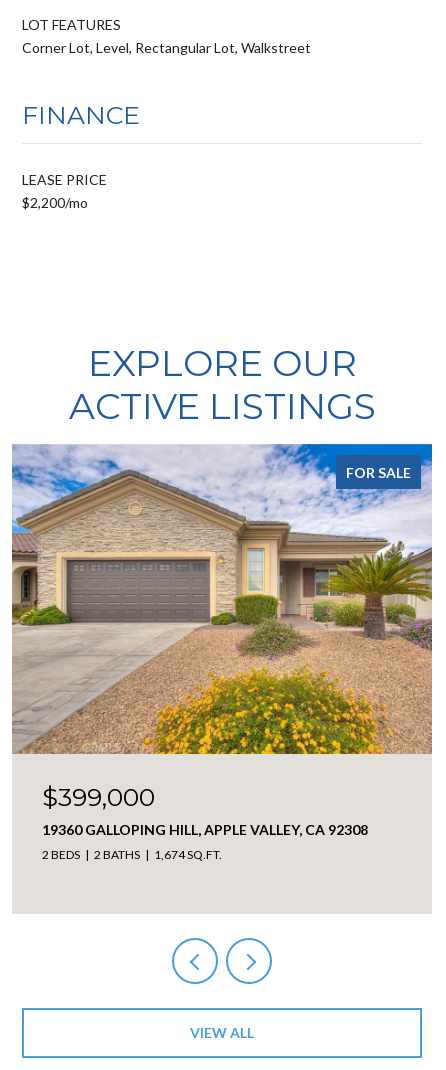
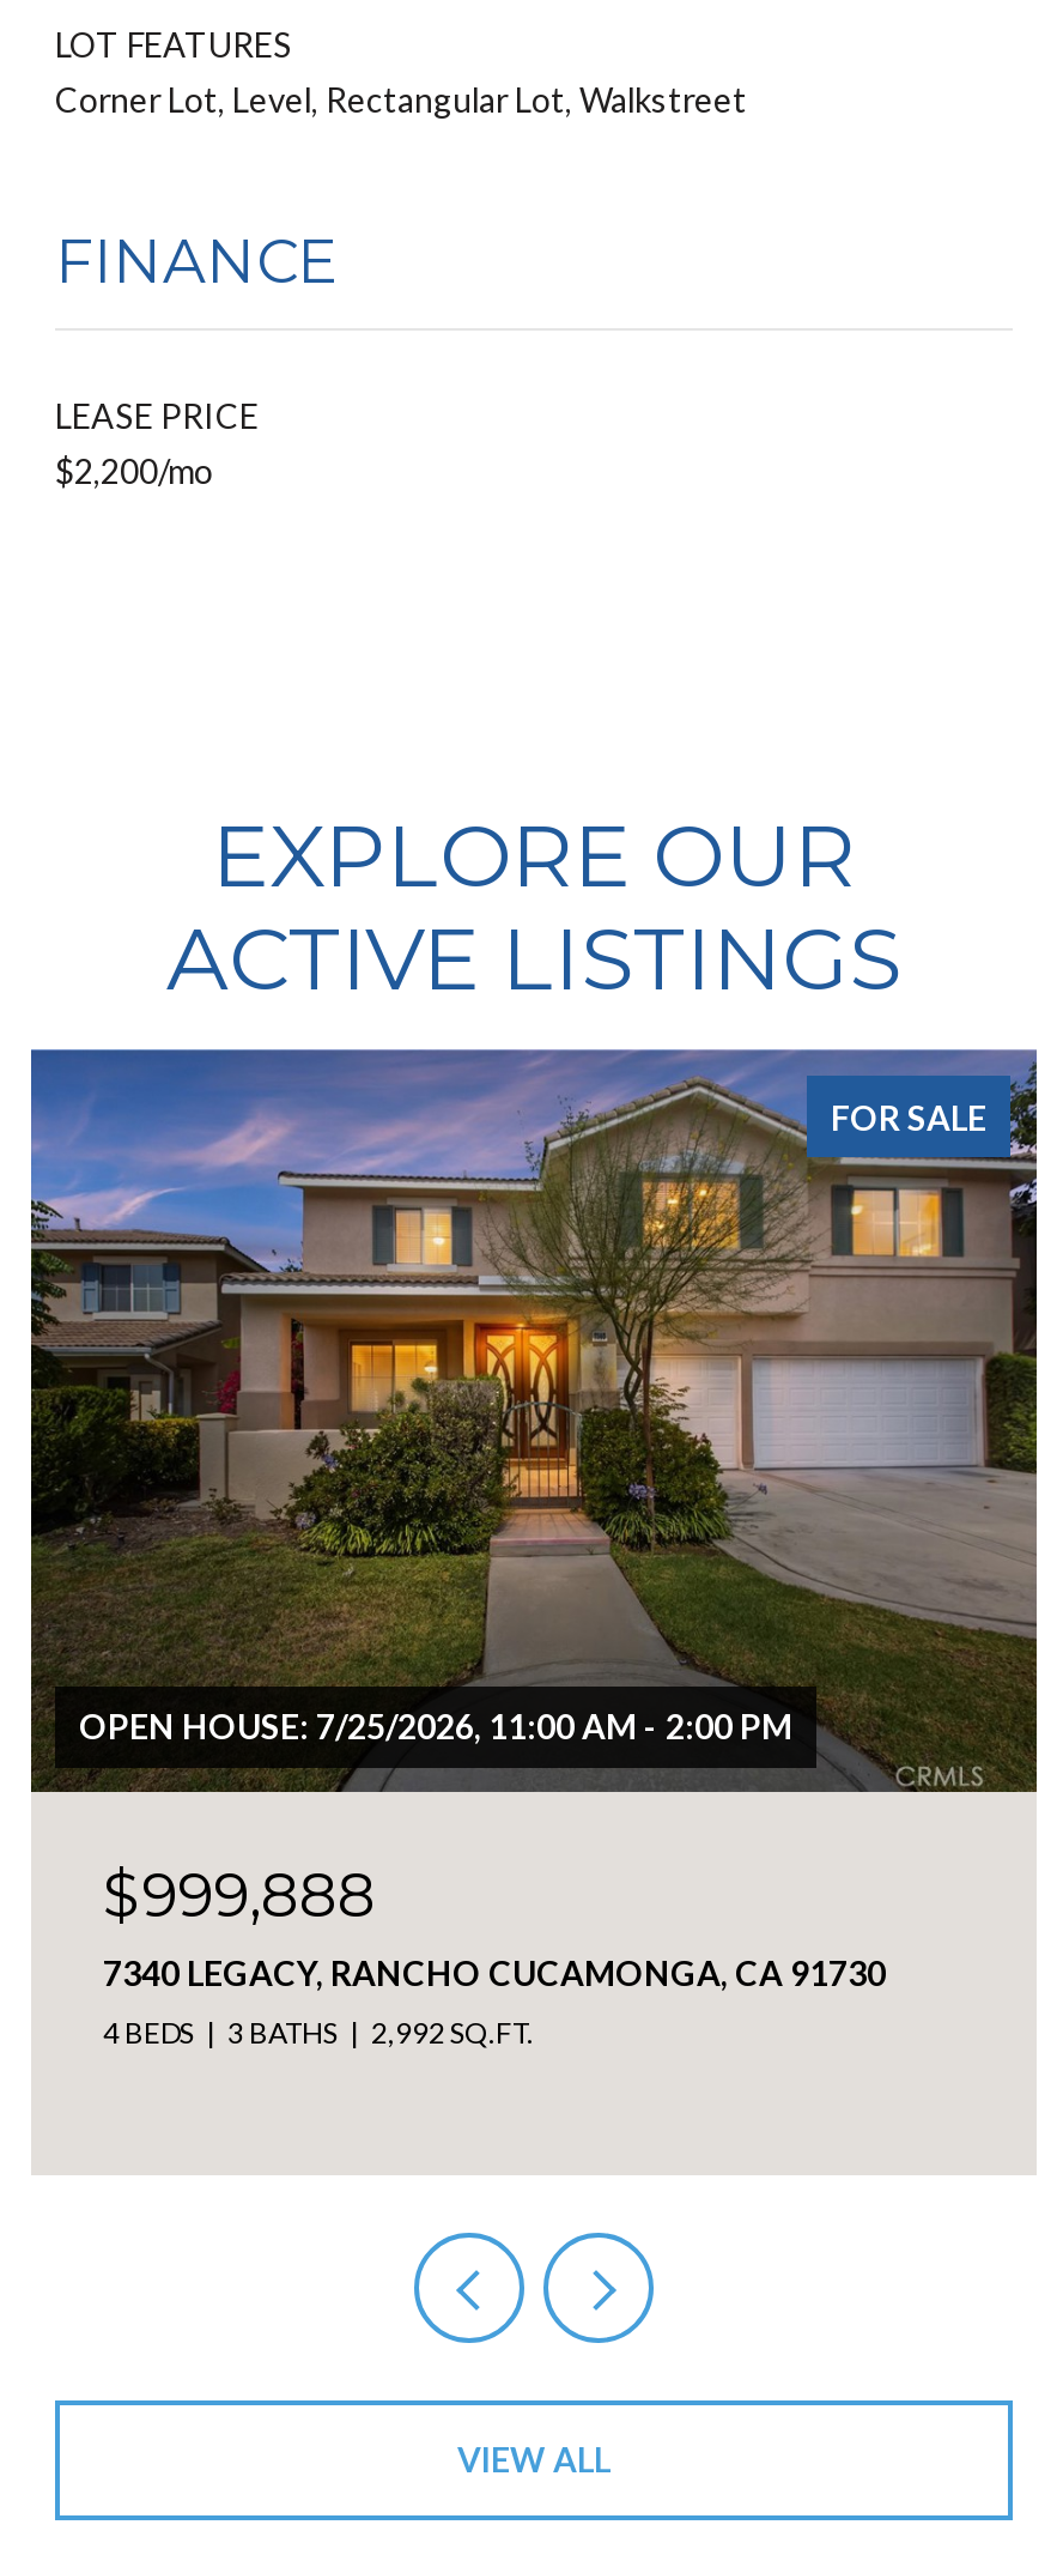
[11,443,433,862] [image] | $399,000 | 19360 GALLOPING HILL, APPLE VALLEY, CA 92308 | 2 BEDS | 2 BATHS | 1,674 SQ.FT. -> [29,1047,1039,2050] [image] | OPEN HOUSE: 7/25/2026, 11:00 AM - 2:00 PM | $999,888 | 7340 LEGACY, RANCHO CUCAMONGA, CA 91730 | 4 BEDS | 3 BATHS | 2,992 SQ.FT.

